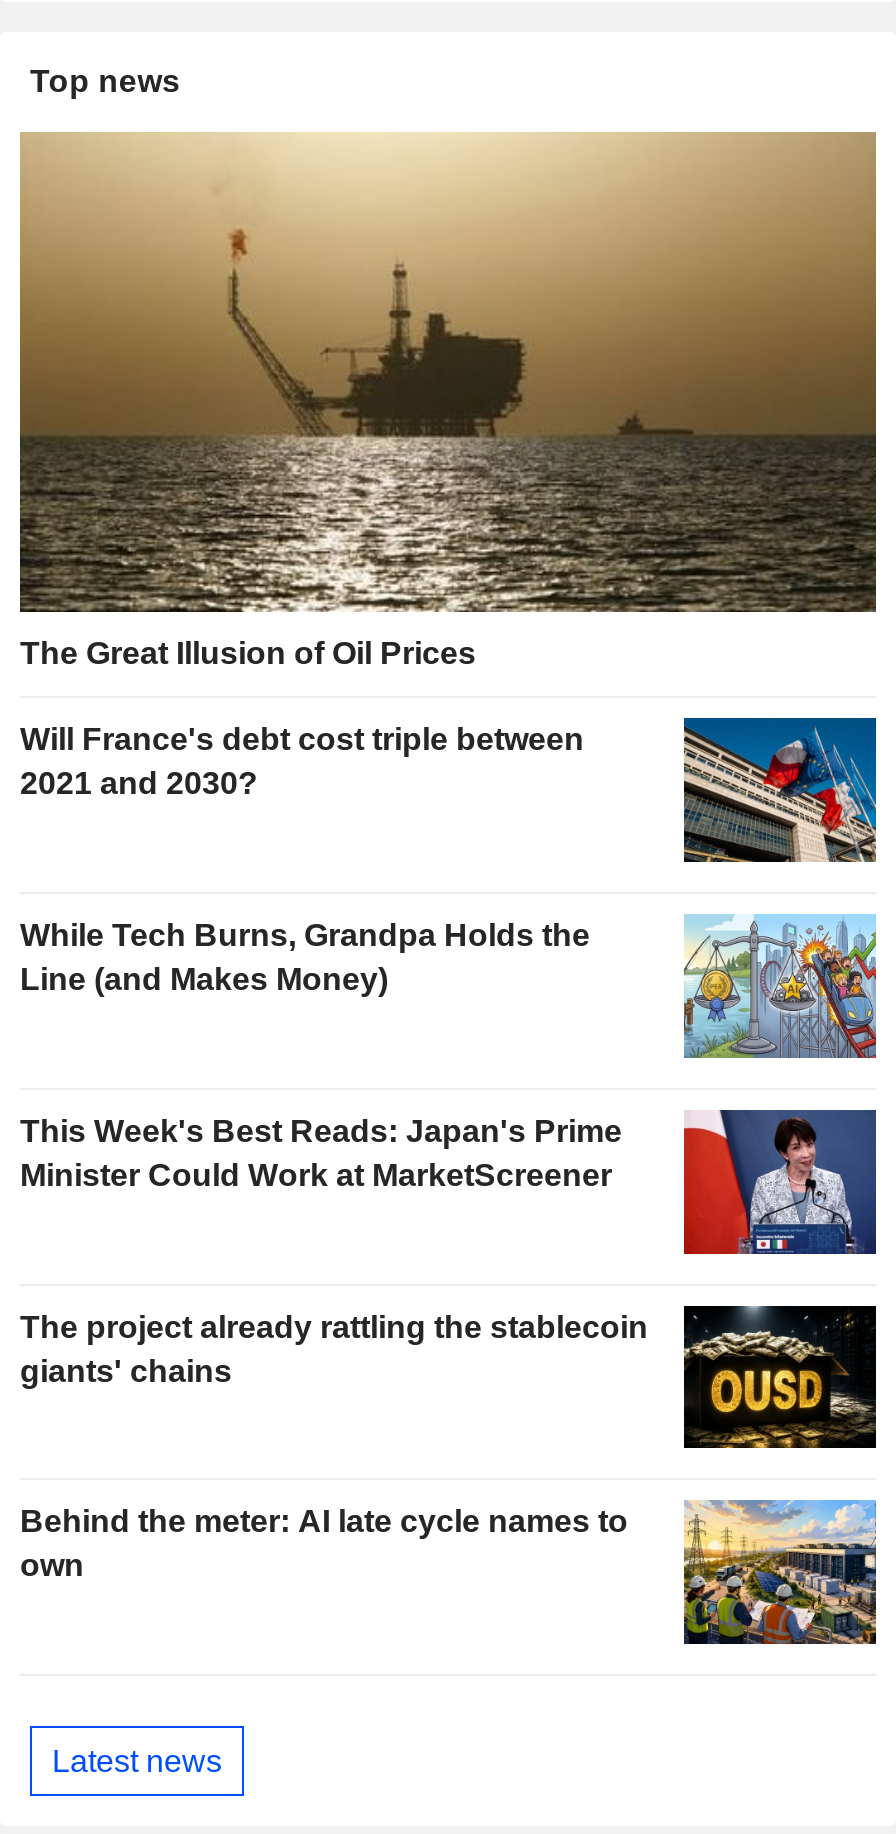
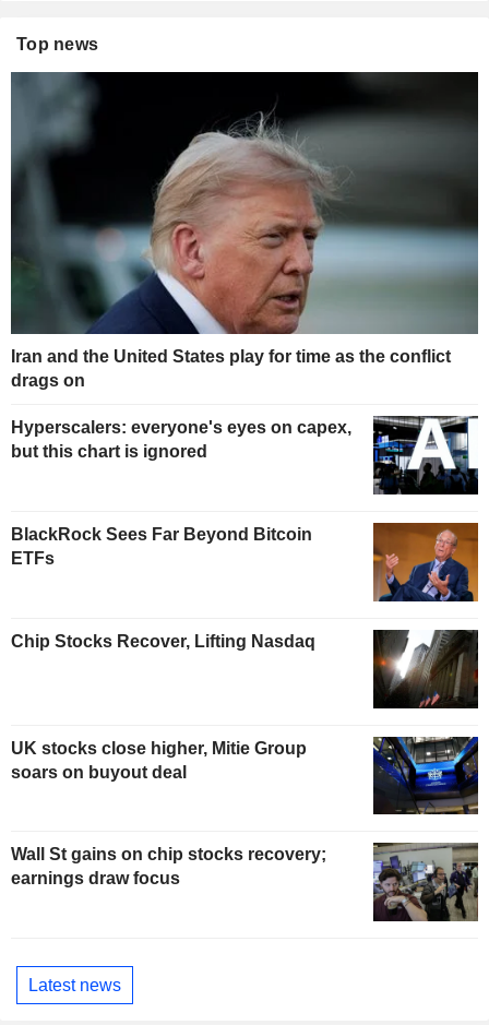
[18,130,878,670] [image] | The Great Illusion of Oil Prices -> [10,71,479,390] [image] | Iran and the United States play for time as the conflict | drags on
[20,722,584,800] Will France's debt cost triple between | 2021 and 2030? -> [11,418,351,461] Hyperscalers: everyone's eyes on capex, | but this chart is ignored
[682,716,878,864] [image] -> [373,415,479,496] [image]
[20,918,590,996] While Tech Burns, Grandpa Holds the | Line (and Makes Money) -> [11,525,312,568] BlackRock Sees Far Beyond Bitcoin | ETFs
[682,914,878,1060] [image] -> [372,522,479,603] [image]
[20,1114,622,1192] This Week's Best Reads: Japan's Prime | Minister Could Work at MarketScreener -> [11,632,315,650] Chip Stocks Recover, Lifting Nasdaq
[682,1108,878,1256] [image] -> [372,629,479,710] [image]
[20,1309,648,1387] The project already rattling the stablecoin | giants' chains -> [11,739,307,781] UK stocks close higher, Mitie Group | soars on buyout deal
[682,1304,878,1450] [image] -> [372,736,479,815] [image]
[20,1505,628,1583] Behind the meter: AI late cycle names to | own -> [11,845,326,888] Wall St gains on chip stocks recovery; | earnings draw focus
[684,1498,878,1646] [image] -> [372,842,478,921] [image]

